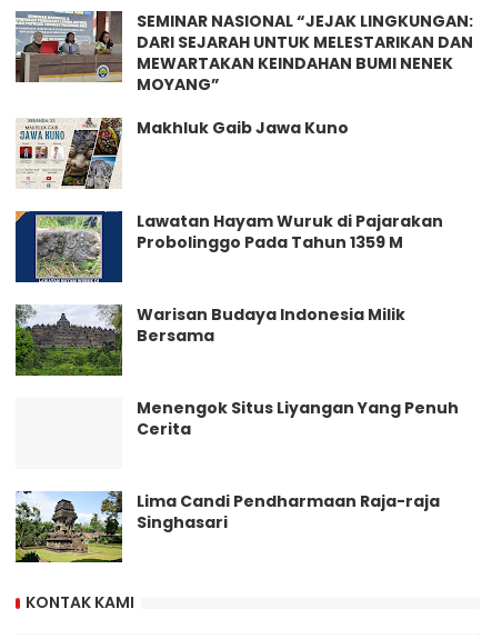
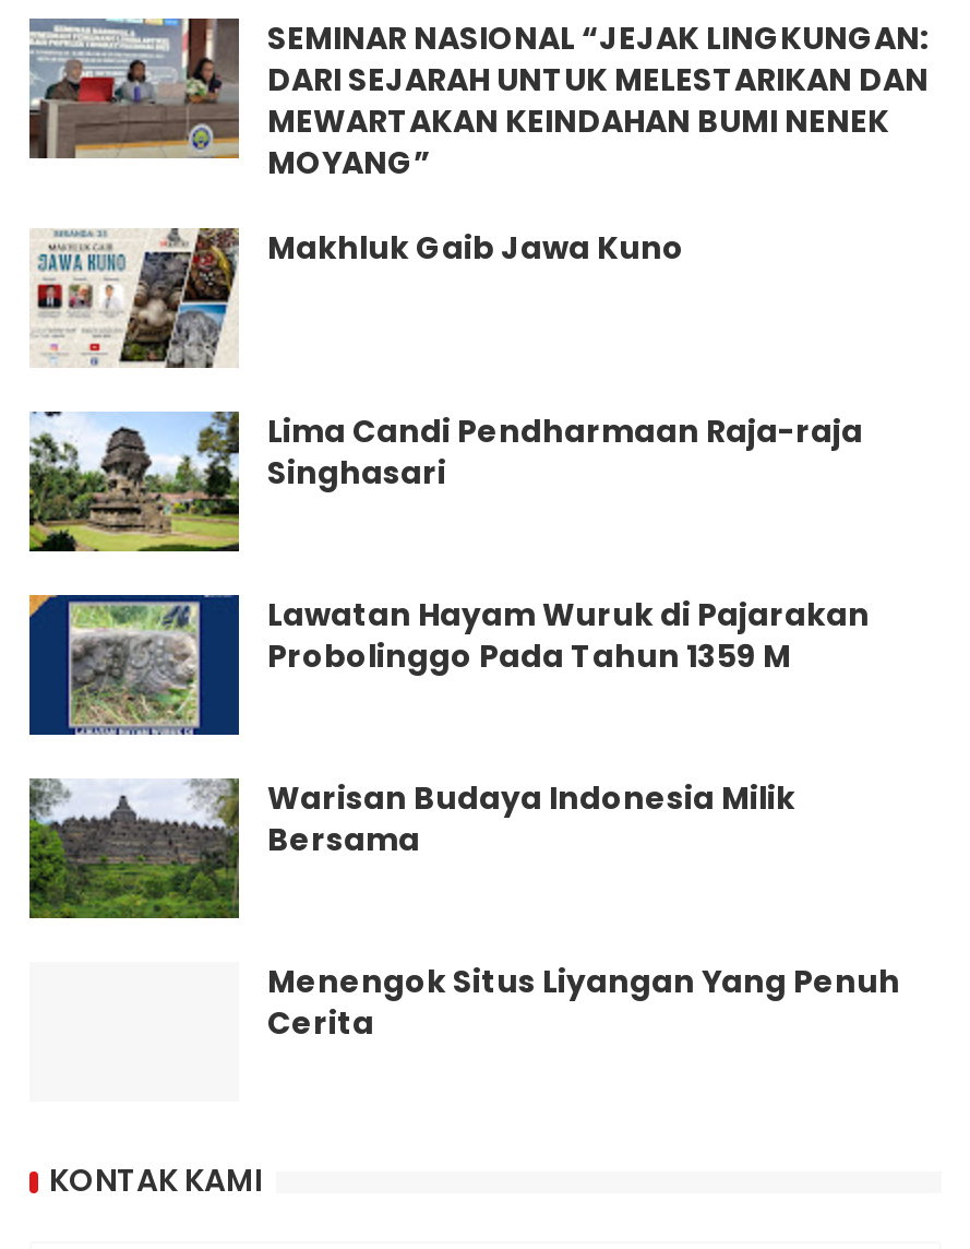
moved [19,210,459,440] -> [36,592,900,1044]: [image] | Lawatan Hayam Wuruk di Pajarakan | Probolinggo Pada Tahun 1359 M | Warisan Budaya Indonesia Milik | Bersama | Menengok Situs Liyangan Yang Penuh | Cerita
moved [14,490,440,563] -> [27,409,863,554]: [image] | Lima Candi Pendharmaan Raja-raja | Singhasari

